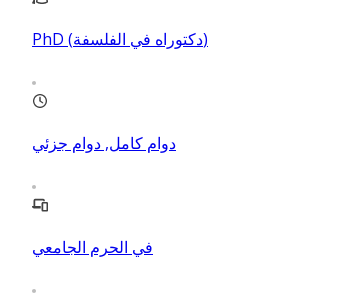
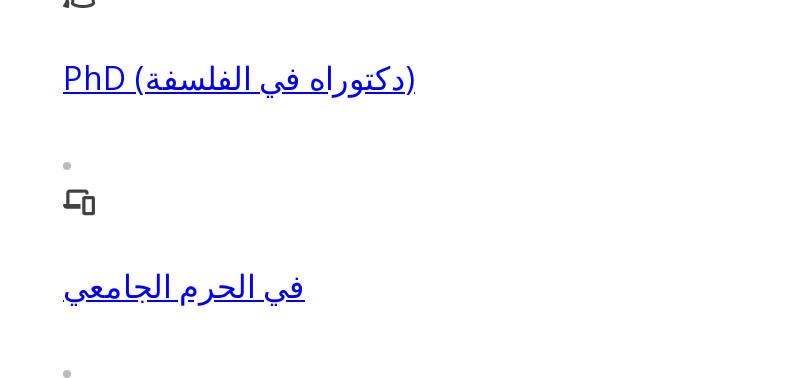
[32,132,176,154] دوام كامل, دوام جزئي -> none

